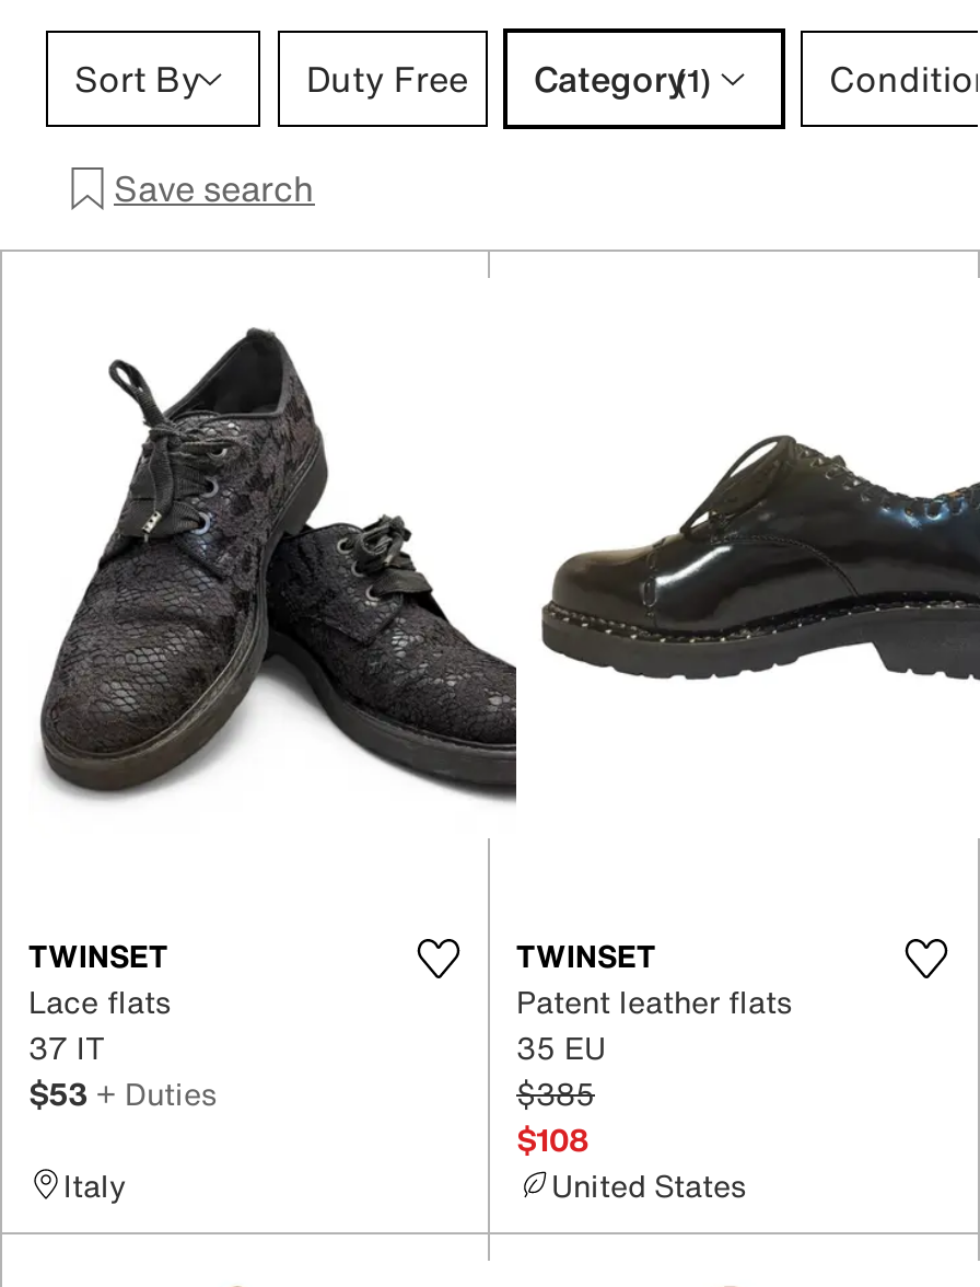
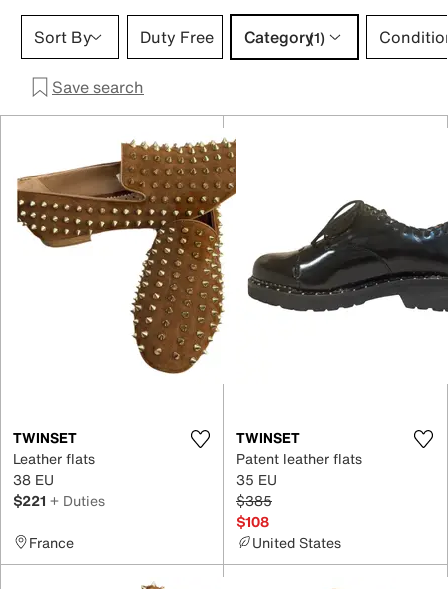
[37,302,518,816] [image] -> [16,138,237,375] [image]
[28,977,217,1115] Lace flats | 37 IT | $53 + Duties -> [13,447,105,510] Leather flats | 38 EU | $221 + Duties
[63,1161,127,1207] Italy -> [29,531,74,552] France

